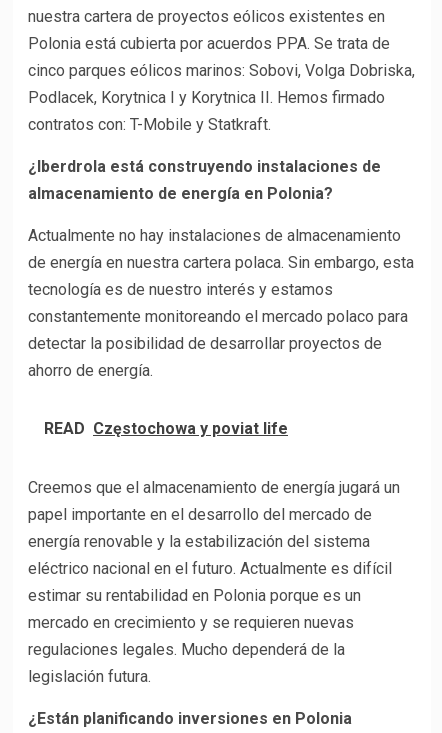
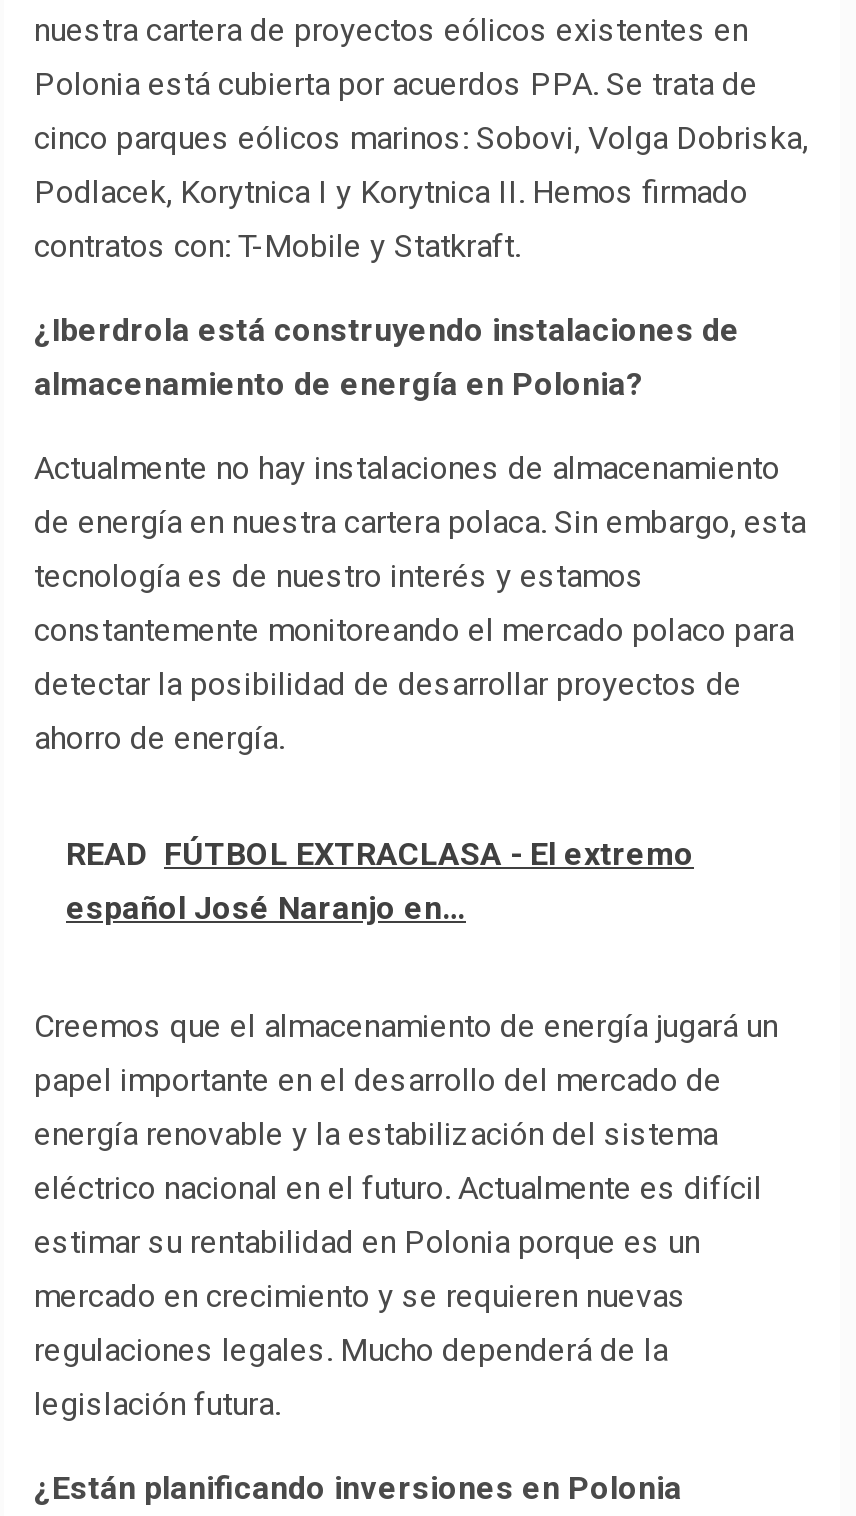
[44,419,288,438] READ Częstochowa y poviat life -> [66,835,694,927] READ FÚTBOL EXTRACLASA - El extremo | español José Naranjo en…

